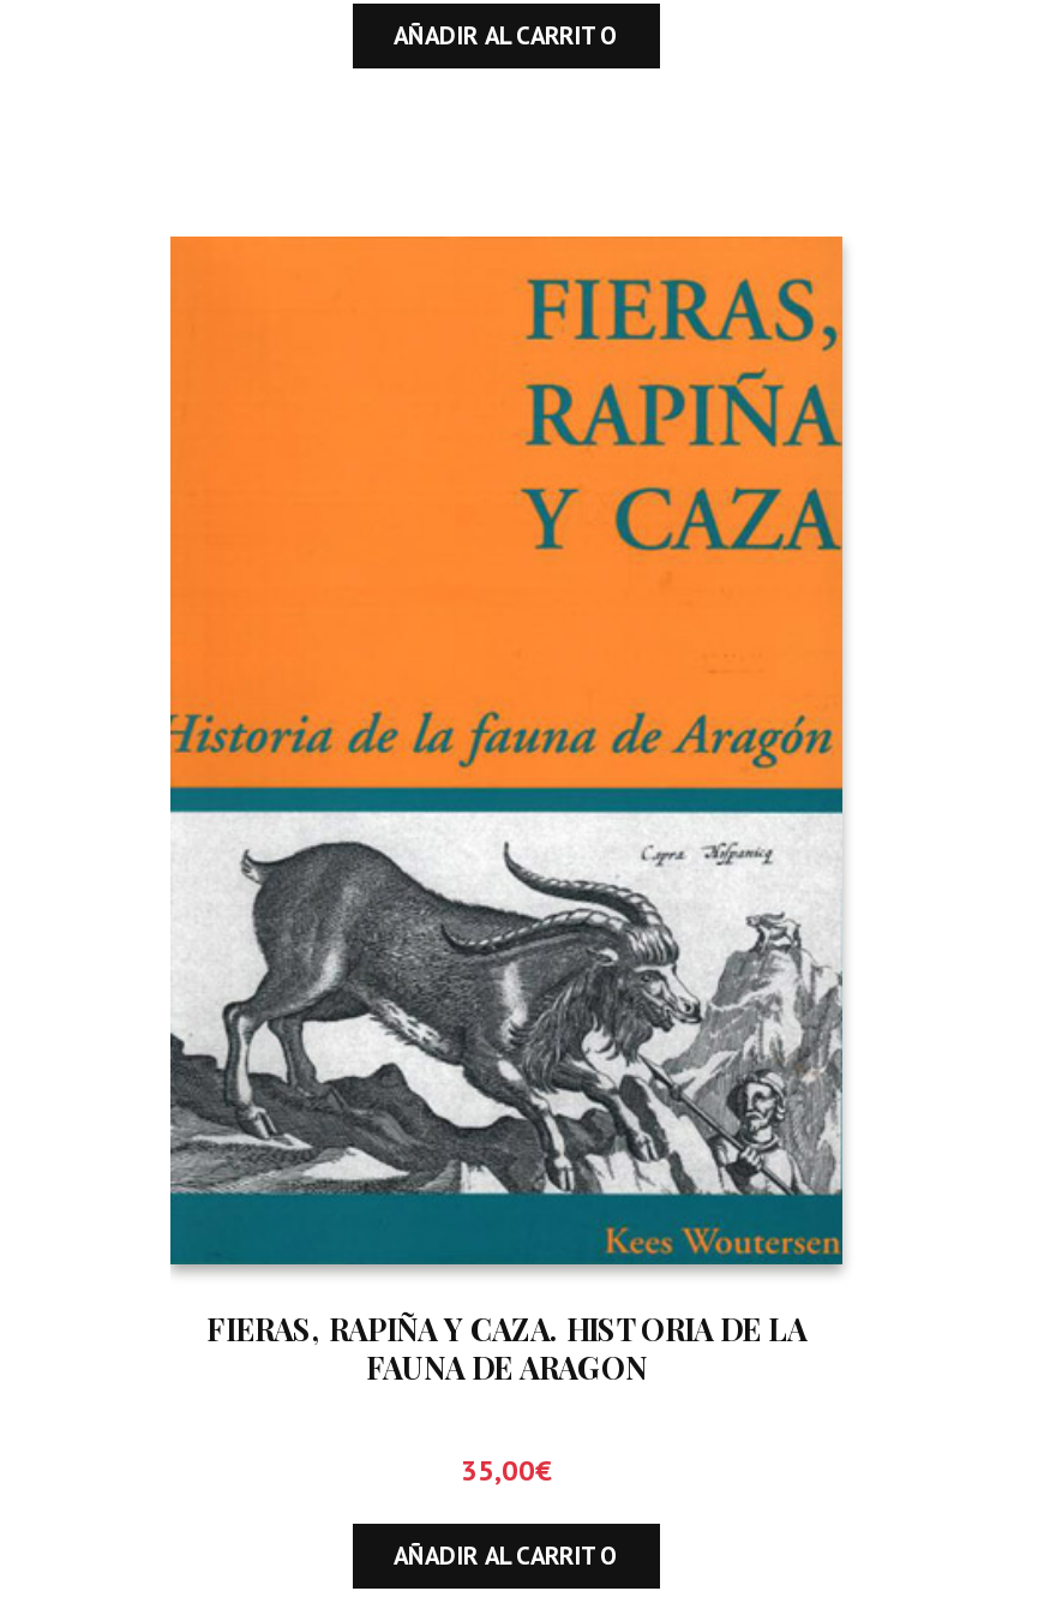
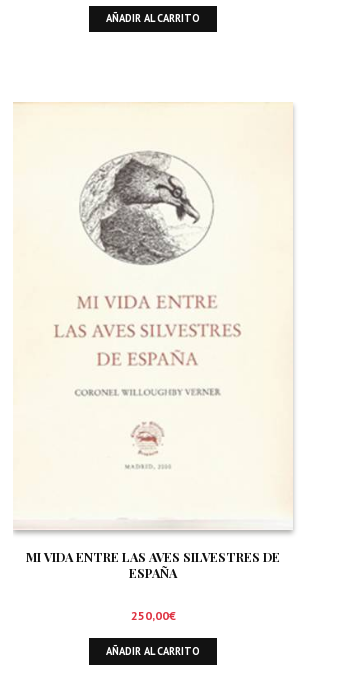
[168,235,845,1387] [image] | FIERAS, RAPIÑA Y CAZA. HISTORIA DE LA | FAUNA DE ARAGON -> [13,103,293,581] [image] | MI VIDA ENTRE LAS AVES SILVESTRES DE | ESPAÑA
[461,1451,552,1487] 35,00€ -> [130,608,175,623] 250,00€

